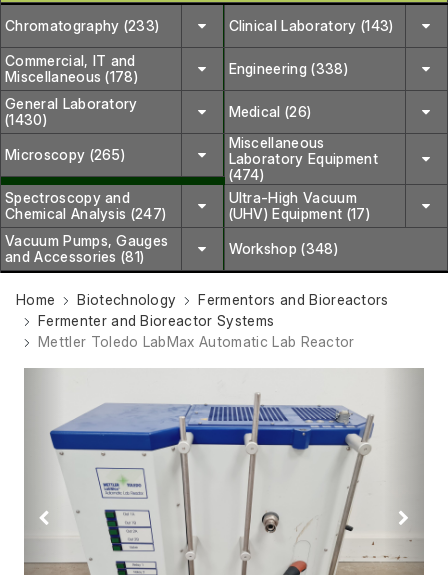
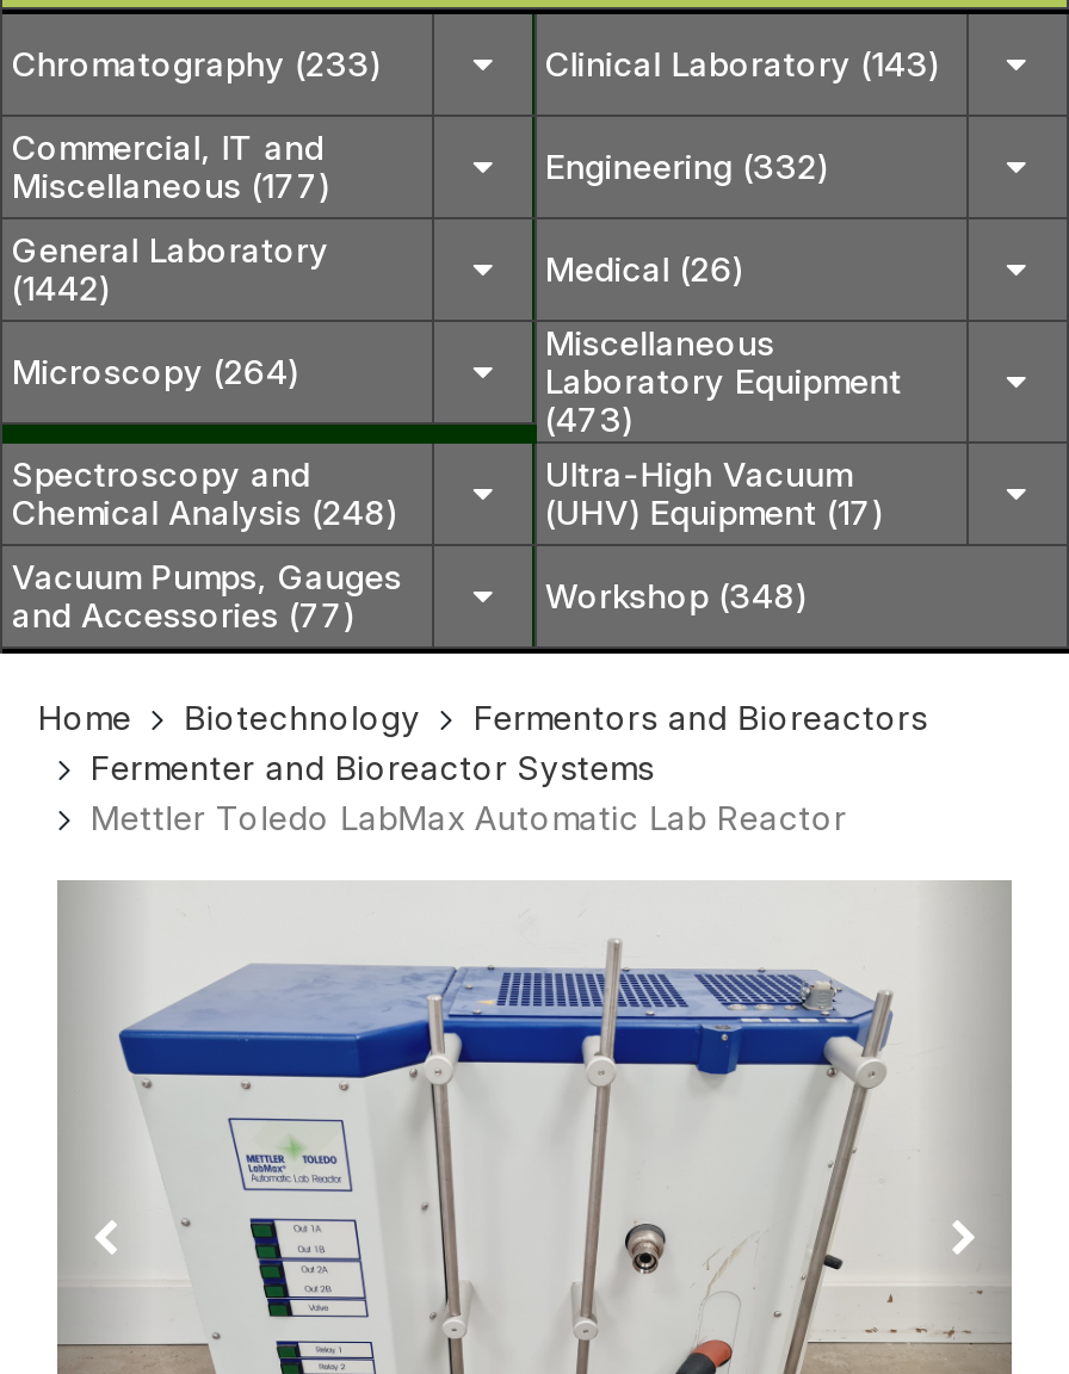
[228,60,348,77] Engineering (338) -> [545,145,828,186] Engineering (332)
[5,68,138,85] Miscellaneous (178) -> [12,164,330,205] Miscellaneous (177)
[5,111,47,128] (1430) -> [12,267,110,307] (1442)
[5,146,125,163] Microscopy (265) -> [12,350,299,391] Microscopy (264)
[228,166,264,183] (474) -> [545,398,633,439] (473)
[5,205,166,222] Chemical Analysis (247) -> [12,491,397,532] Chemical Analysis (248)
[5,248,144,265] and Accessories (81) -> [12,594,354,634] and Accessories (77)

